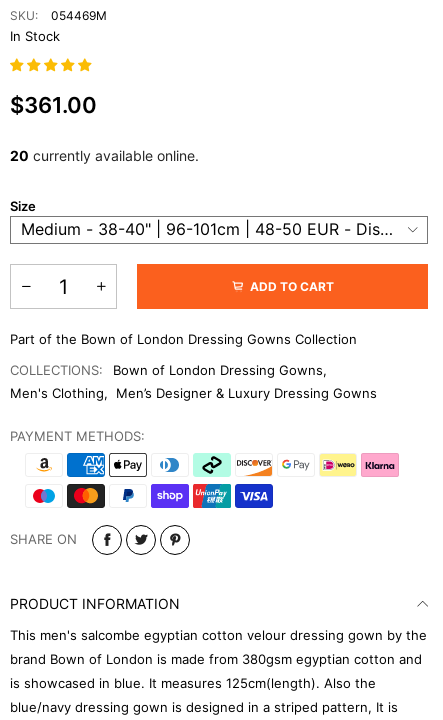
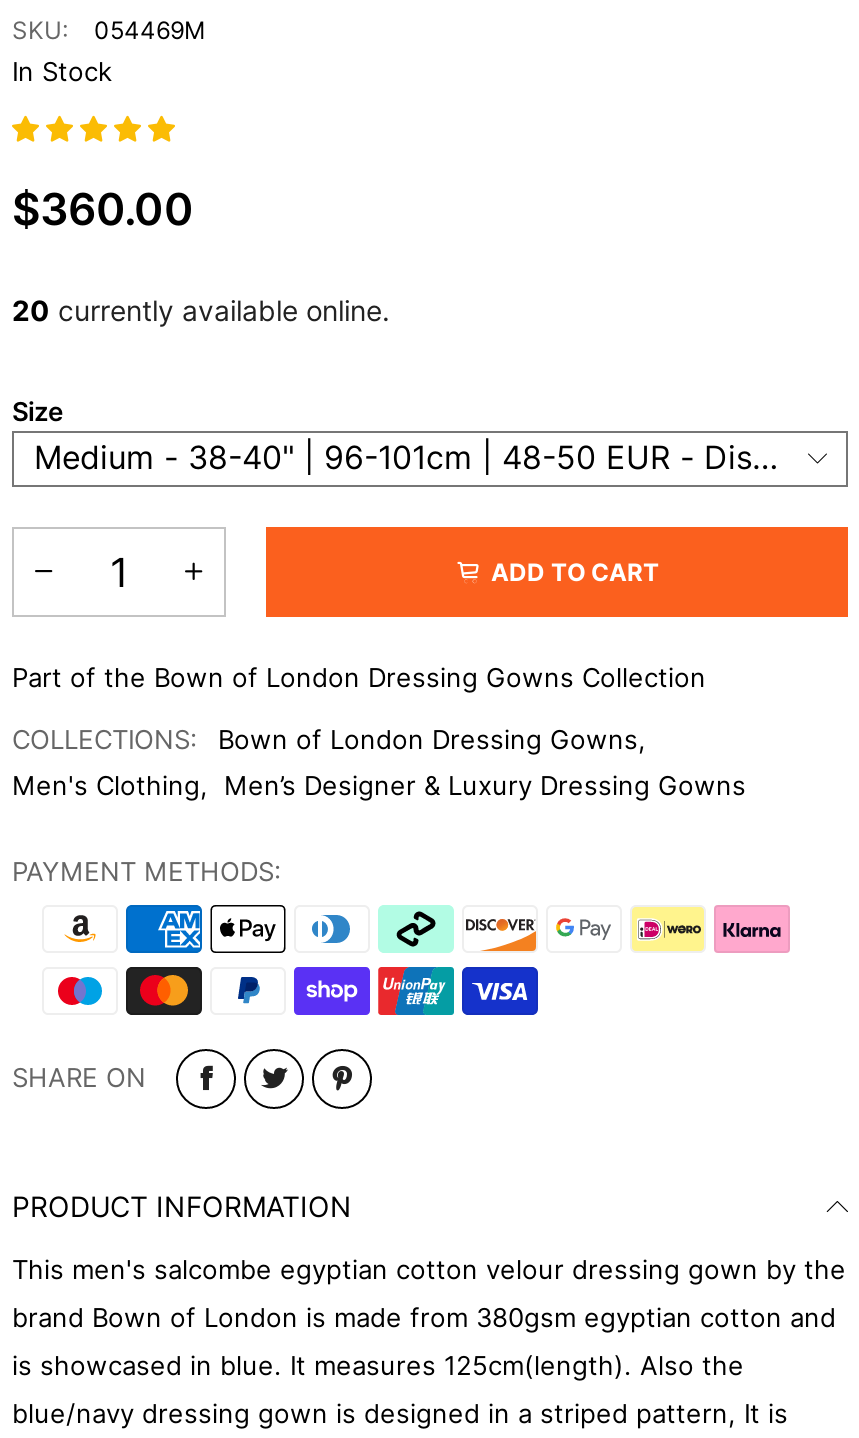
[10,92,97,118] $361.00 -> [12,183,194,235] $360.00

